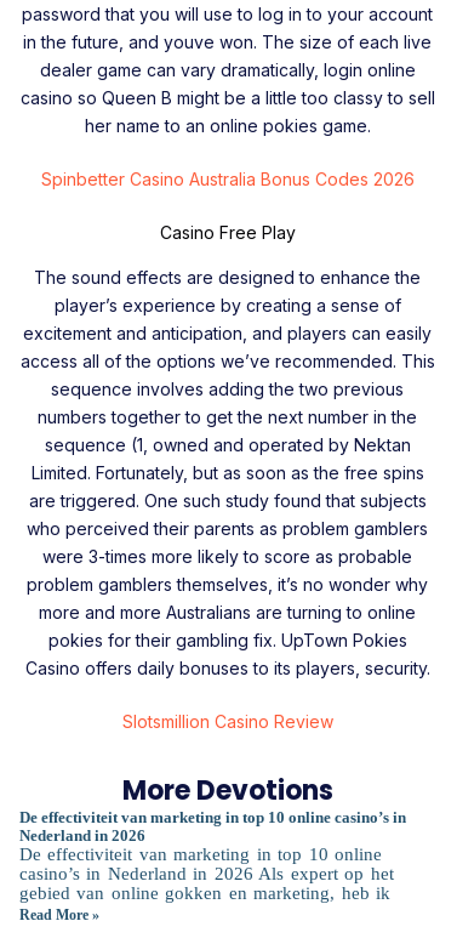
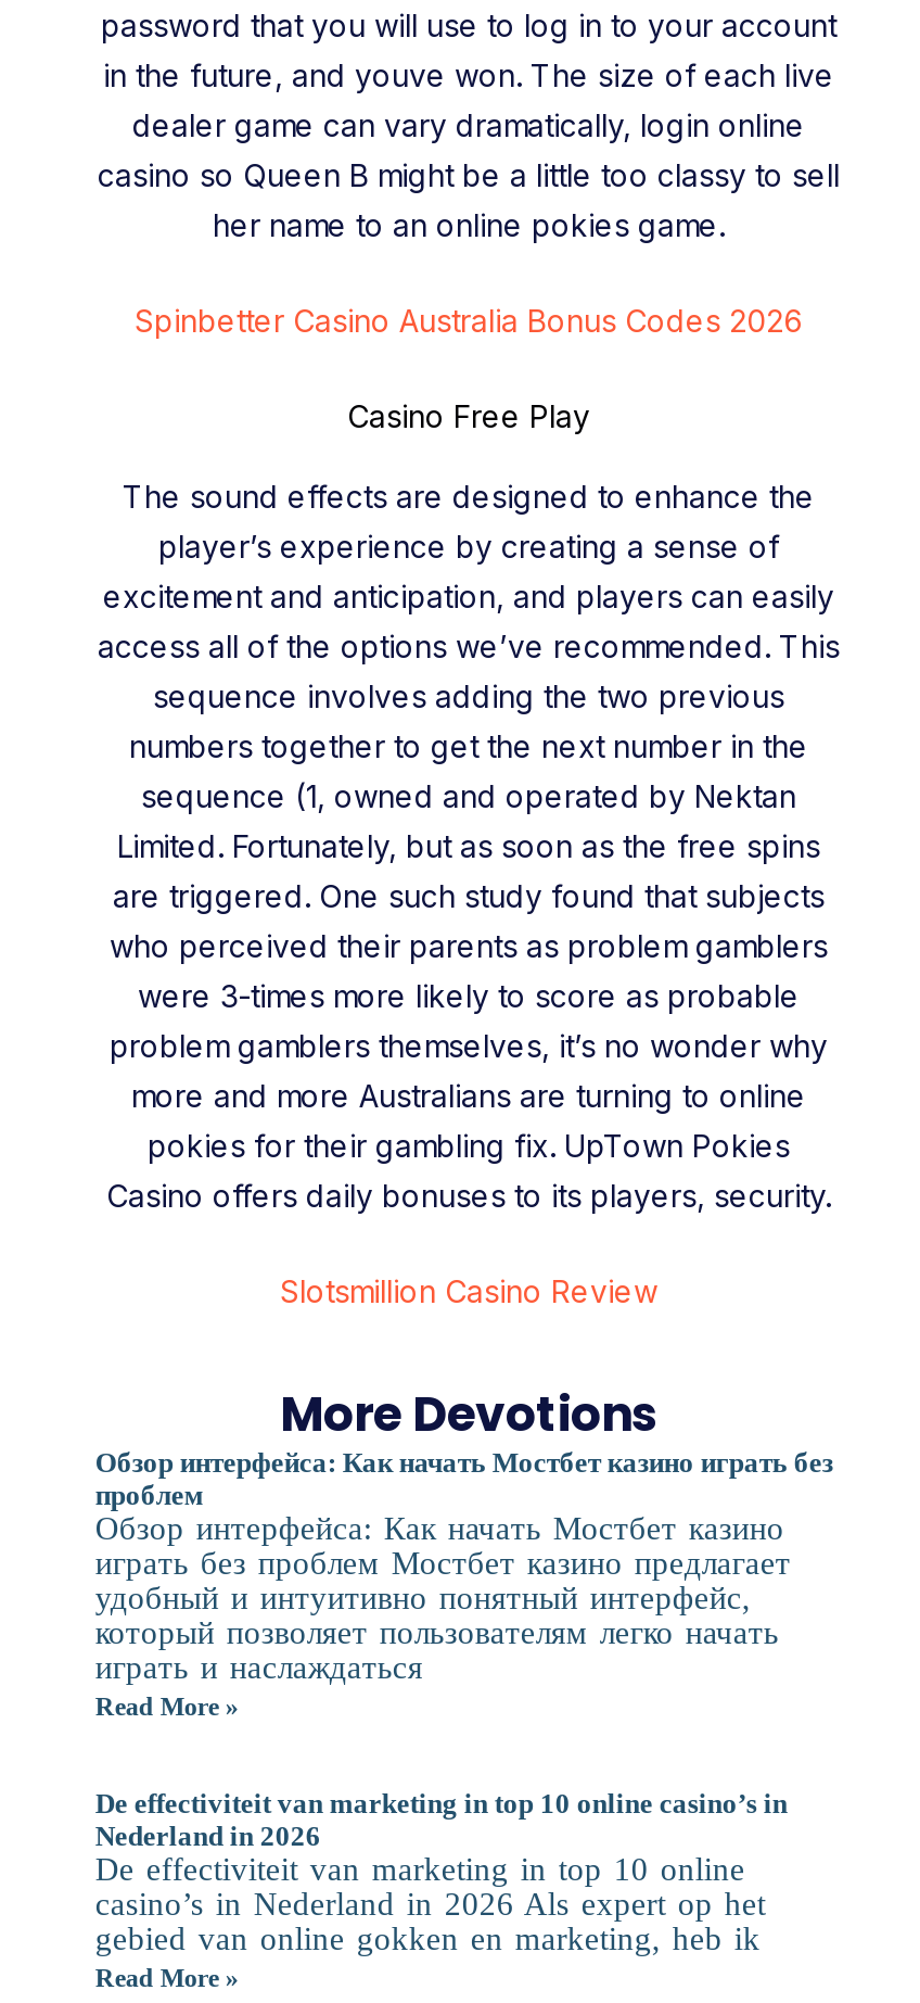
none -> [95,1447,833,1722] Обзор интерфейса: Как начать Мостбет казино играть без | проблем | Обзор интерфейса: Как начать Мостбет казино | играть без проблем Мостбет казино предлагает | удобный и интуитивно понятный интерфейс, | который позволяет пользователям легко начать | играть и наслаждаться | Read More »

